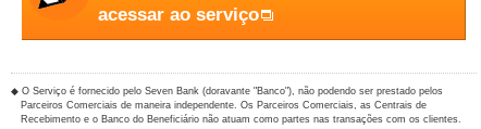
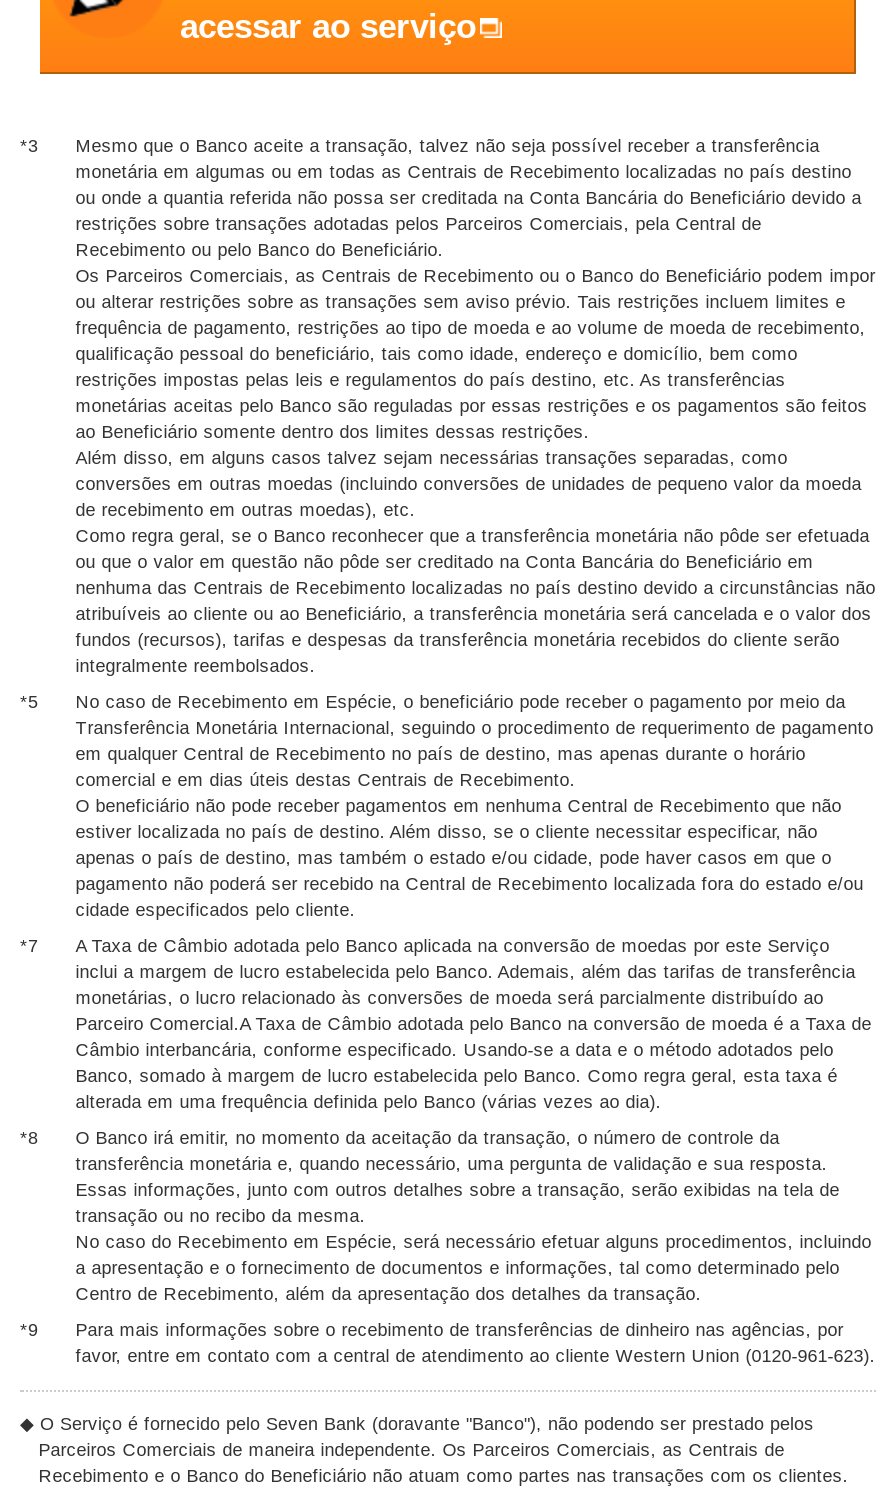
none -> [20,135,875,1365] *3 | Mesmo que o Banco aceite a transação, talvez não seja possível receber a transferência | monetária em algumas ou em todas as Centrais de Recebimento localizadas no país destino | ou onde a quantia referida não possa ser creditada na Conta Bancária do Beneficiário devido a | restrições sobre transações adotadas pelos Parceiros Comerciais, pela Central de | Recebimento ou pelo Banco do Beneficiário. | Os Parceiros Comerciais, as Centrais de Recebimento ou o Banco do Beneficiário podem impor | ou alterar restrições sobre as transações sem aviso prévio. Tais restrições incluem limites e | frequência de pagamento, restrições ao tipo de moeda e ao volume de moeda de recebimento, | qualificação pessoal do beneficiário, tais como idade, endereço e domicílio, bem como | restrições impostas pelas leis e regulamentos do país destino, etc. As transferências | monetárias aceitas pelo Banco são reguladas por essas restrições e os pagamentos são feitos | ao Beneficiário somente dentro dos limites dessas restrições. | Além disso, em alguns casos talvez sejam necessárias transações separadas, como | conversões em outras moedas (incluindo conversões de unidades de pequeno valor da moeda | de recebimento em outras moedas), etc. | Como regra geral, se o Banco reconhecer que a transferência monetária não pôde ser efetuada | ou que o valor em questão não pôde ser creditado na Conta Bancária do Beneficiário em | nenhuma das Centrais de Recebimento localizadas no país destino devido a circunstâncias não | atribuíveis ao cliente ou ao Beneficiário, a transferência monetária será cancelada e o valor dos | fundos (recursos), tarifas e despesas da transferência monetária recebidos do cliente serão | integralmente reembolsados. | *5 | No caso de Recebimento em Espécie, o beneficiário pode receber o pagamento por meio da | Transferência Monetária Internacional, seguindo o procedimento de requerimento de pagamento | em qualquer Central de Recebimento no país de destino, mas apenas durante o horário | comercial e em dias úteis destas Centrais de Recebimento. | O beneficiário não pode receber pagamentos em nenhuma Central de Recebimento que não | estiver localizada no país de destino. Além disso, se o cliente necessitar especificar, não | apenas o país de destino, mas também o estado e/ou cidade, pode haver casos em que o | pagamento não poderá ser recebido na Central de Recebimento localizada fora do estado e/ou | cidade especificados pelo cliente. | *7 | A Taxa de Câmbio adotada pelo Banco aplicada na conversão de moedas por este Serviço | inclui a margem de lucro estabelecida pelo Banco. Ademais, além das tarifas de transferência | monetárias, o lucro relacionado às conversões de moeda será parcialmente distribuído ao | Parceiro Comercial.A Taxa de Câmbio adotada pelo Banco na conversão de moeda é a Taxa de | Câmbio interbancária, conforme especificado. Usando-se a data e o método adotados pelo | Banco, somado à margem de lucro estabelecida pelo Banco. Como regra geral, esta taxa é | alterada em uma frequência definida pelo Banco (várias vezes ao dia). | *8 | O Banco irá emitir, no momento da aceitação da transação, o número de controle da | transferência monetária e, quando necessário, uma pergunta de validação e sua resposta. | Essas informações, junto com outros detalhes sobre a transação, serão exibidas na tela de | transação ou no recibo da mesma. | No caso do Recebimento em Espécie, será necessário efetuar alguns procedimentos, incluindo | a apresentação e o fornecimento de documentos e informações, tal como determinado pelo | Centro de Recebimento, além da apresentação dos detalhes da transação. | *9 | Para mais informações sobre o recebimento de transferências de dinheiro nas agências, por | favor, entre em contato com a central de atendimento ao cliente Western Union (0120-961-623).

